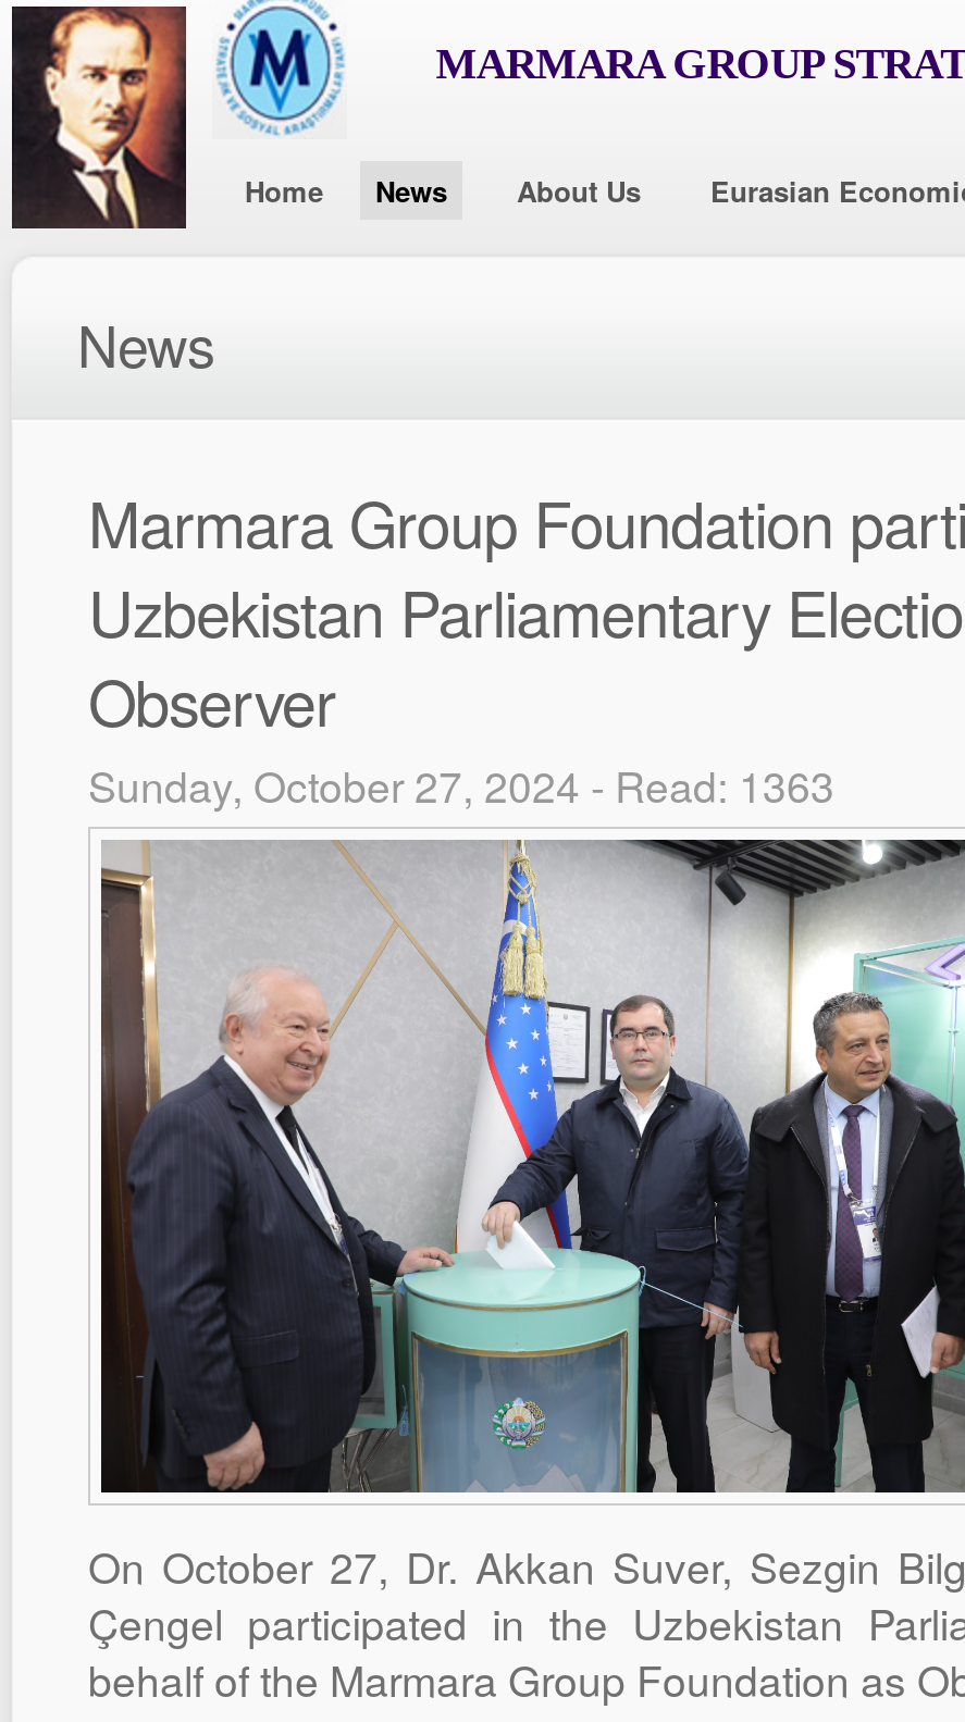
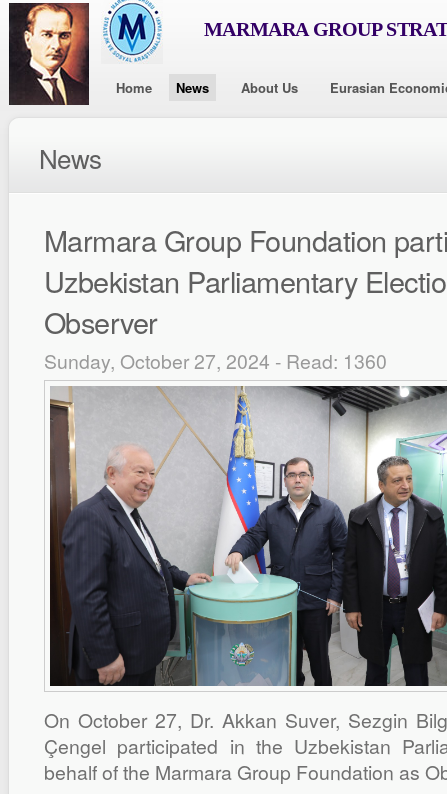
[88,755,834,816] Sunday, October 27, 2024 - Read: 1363 -> [44,347,387,375] Sunday, October 27, 2024 - Read: 1360

